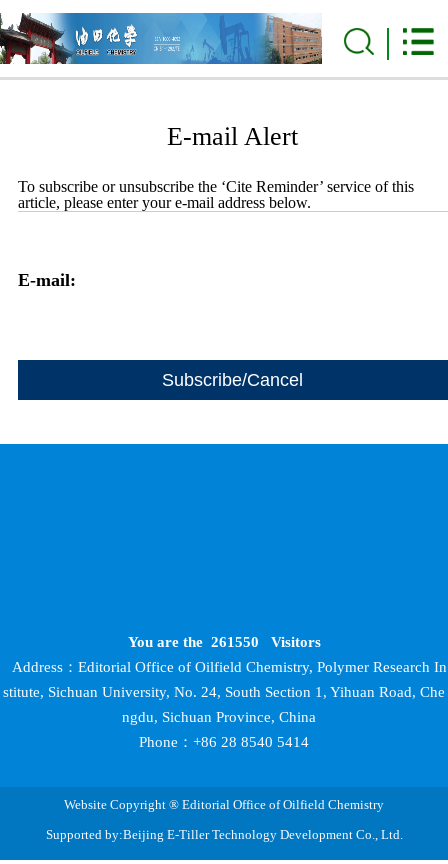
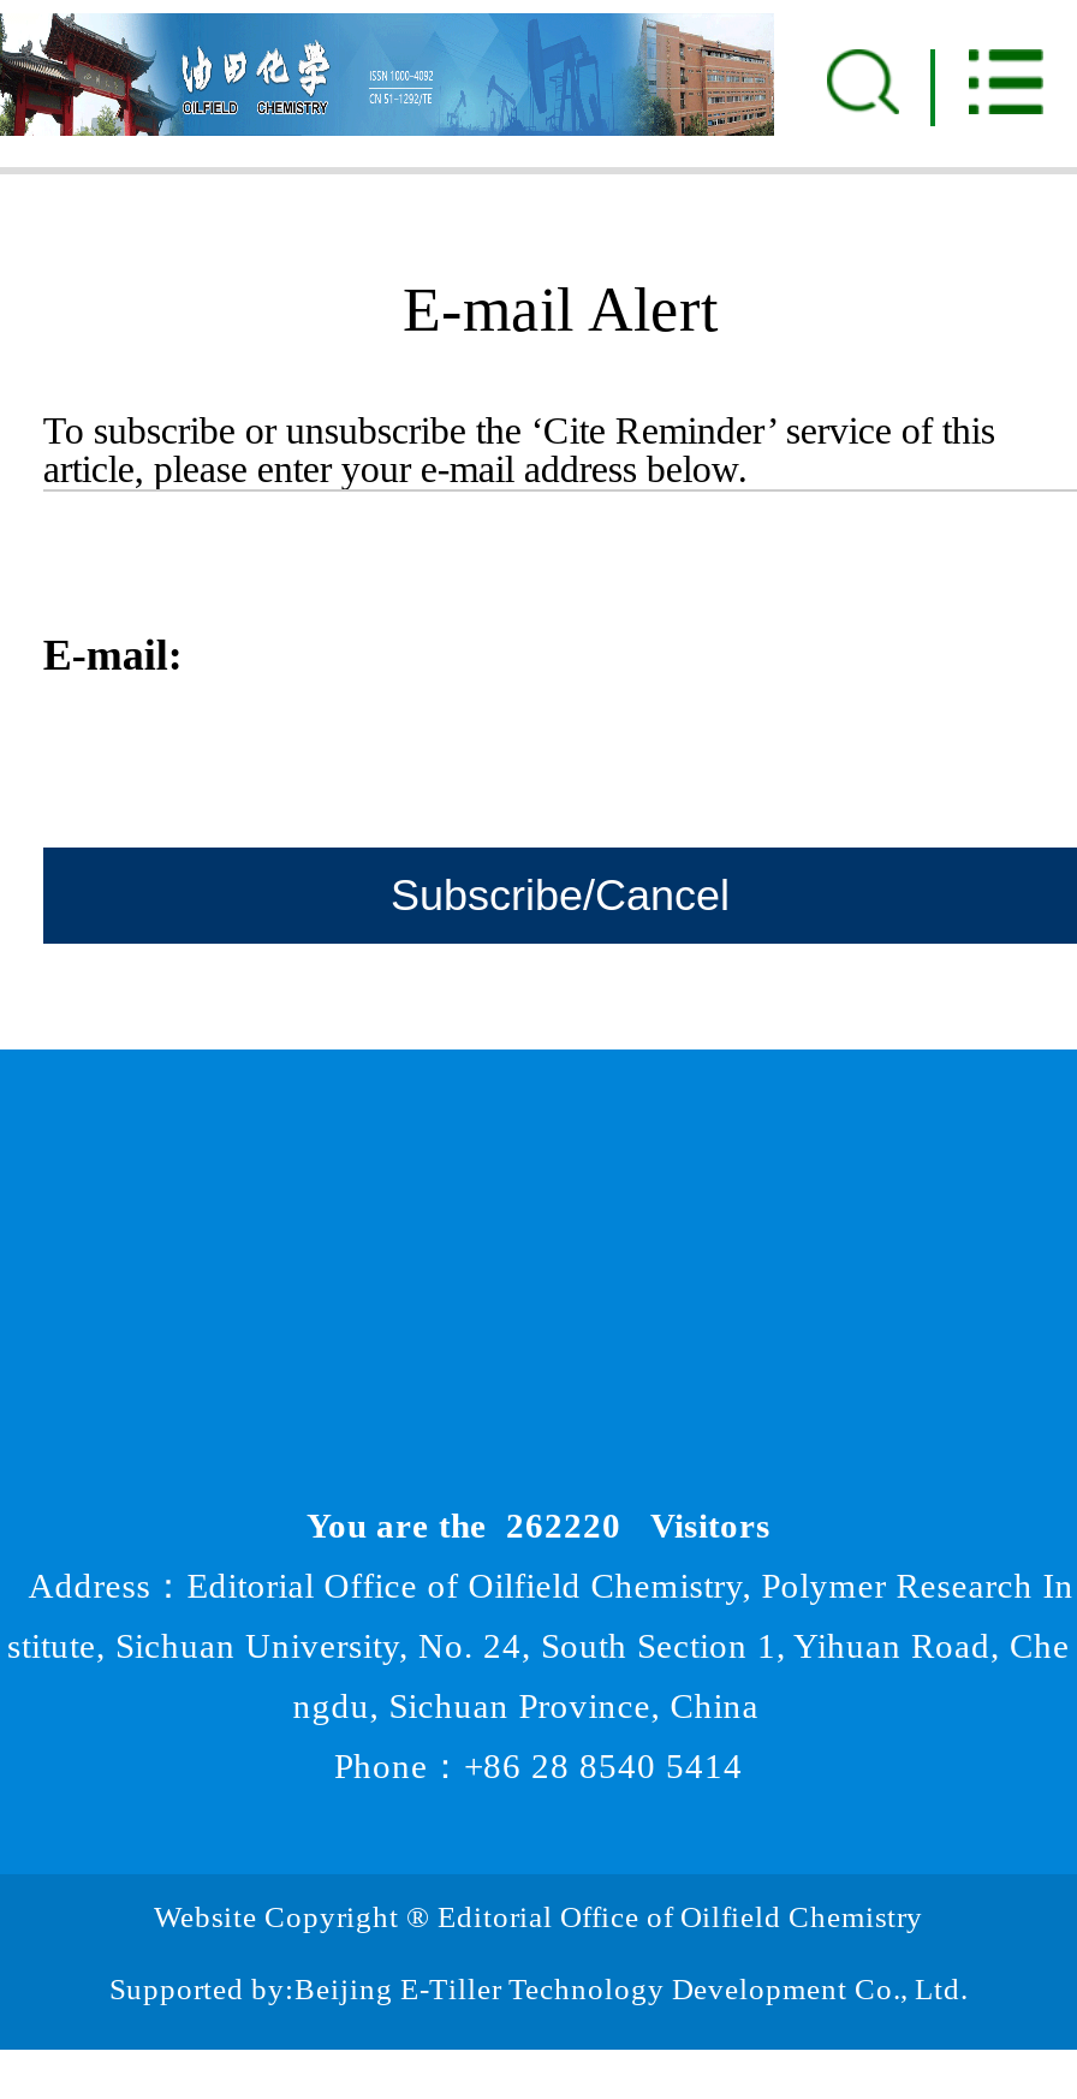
[127,634,320,650] You are the 261550 Visitors -> [307,1507,770,1546] You are the 262220 Visitors

